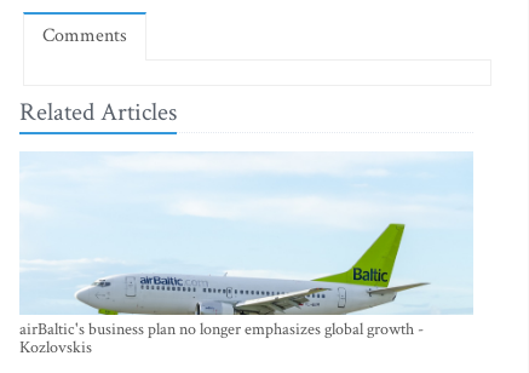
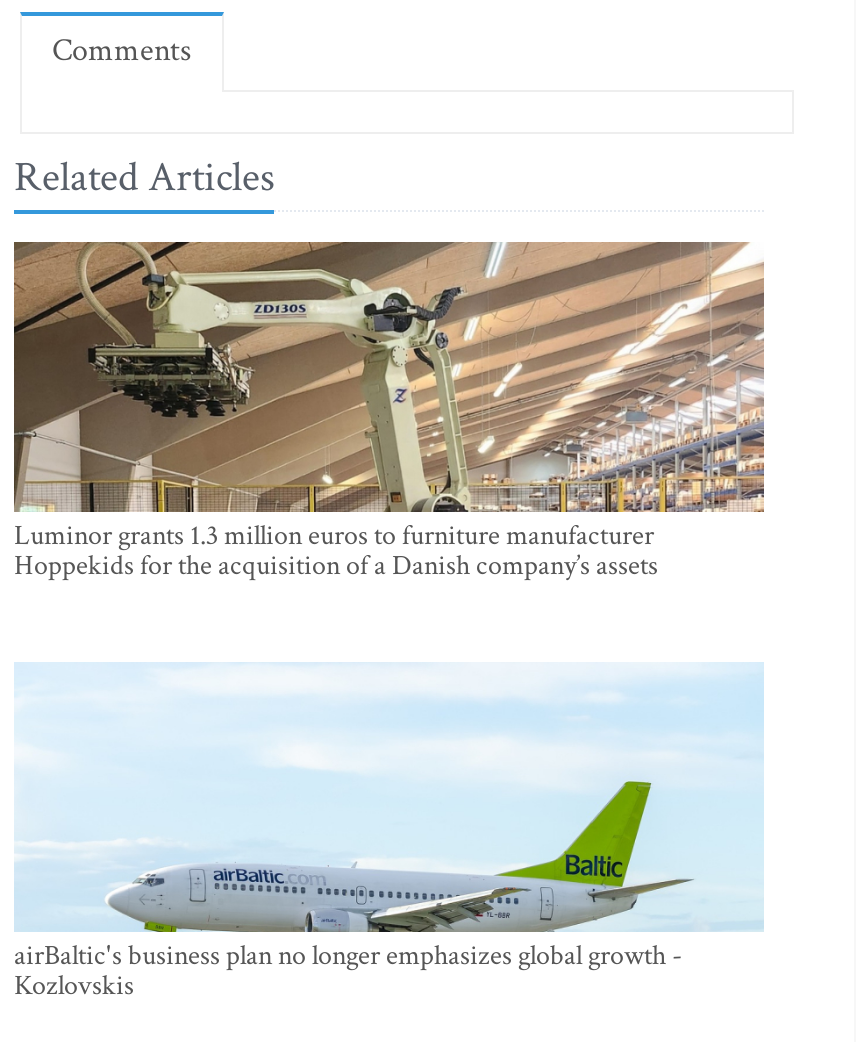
none -> [12,240,766,584] [image] | Luminor grants 1.3 million euros to furniture manufacturer | Hoppekids for the acquisition of a Danish company’s assets

